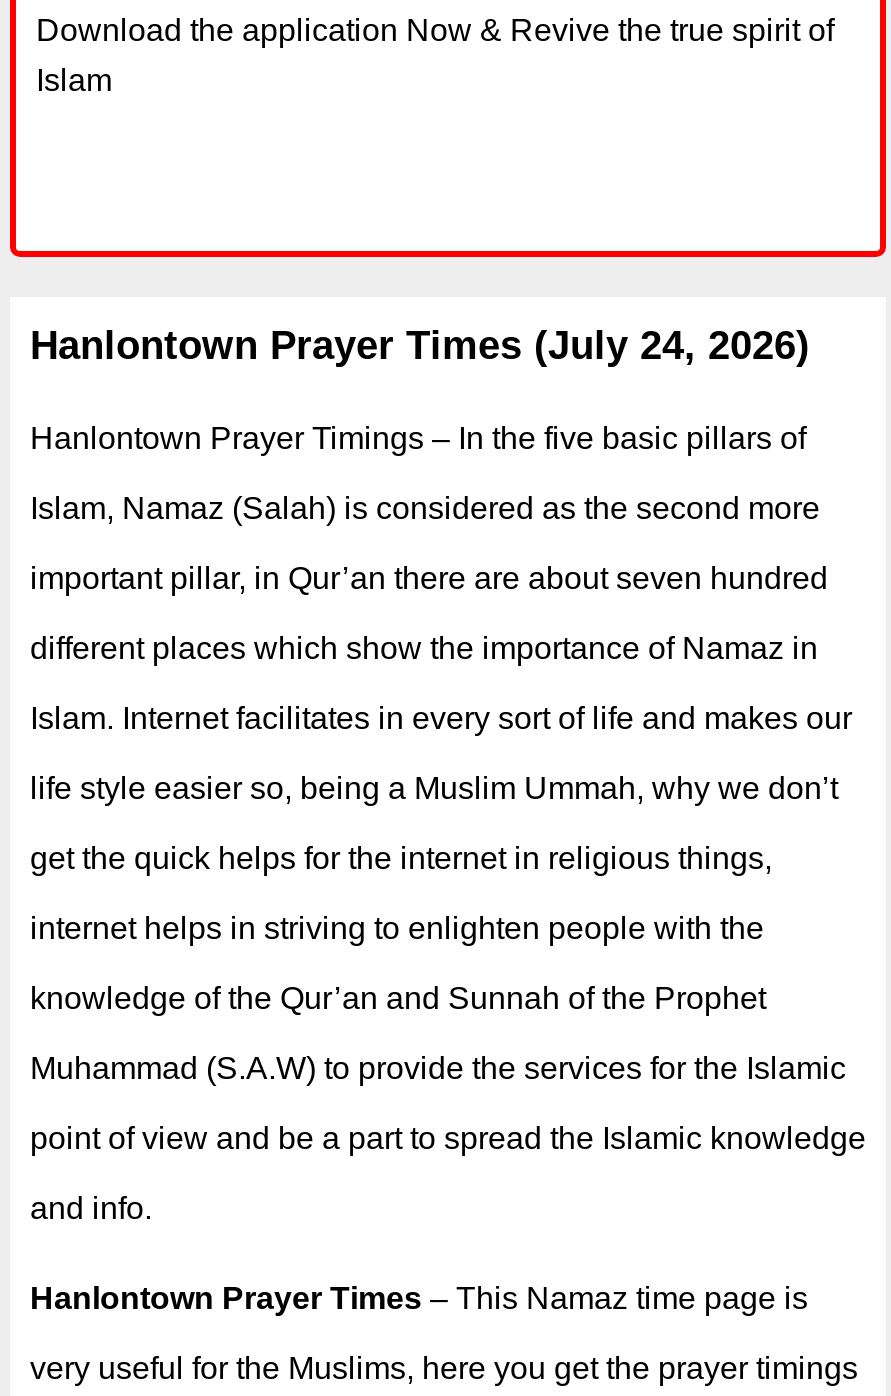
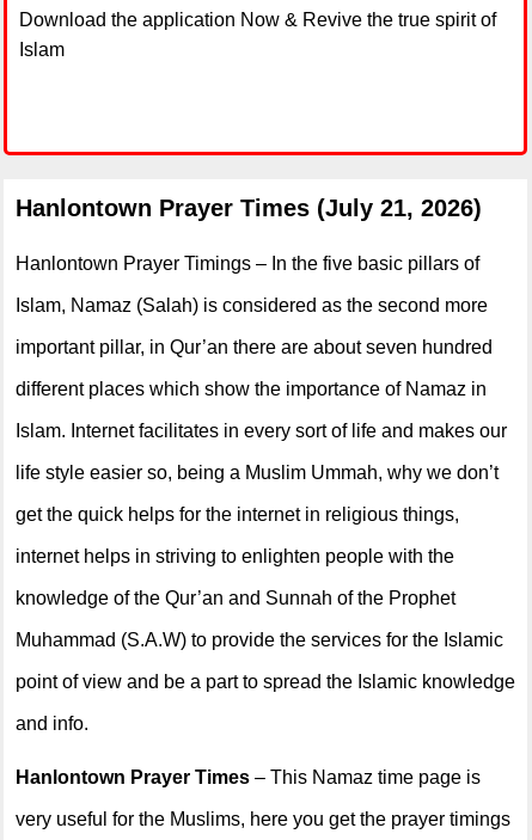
[30,323,810,367] Hanlontown Prayer Times (July 24, 2026) -> [16,195,482,221] Hanlontown Prayer Times (July 21, 2026)

